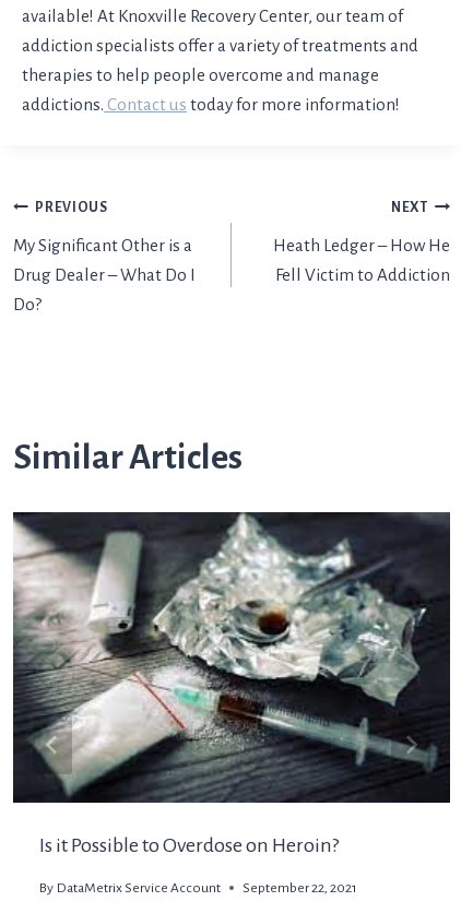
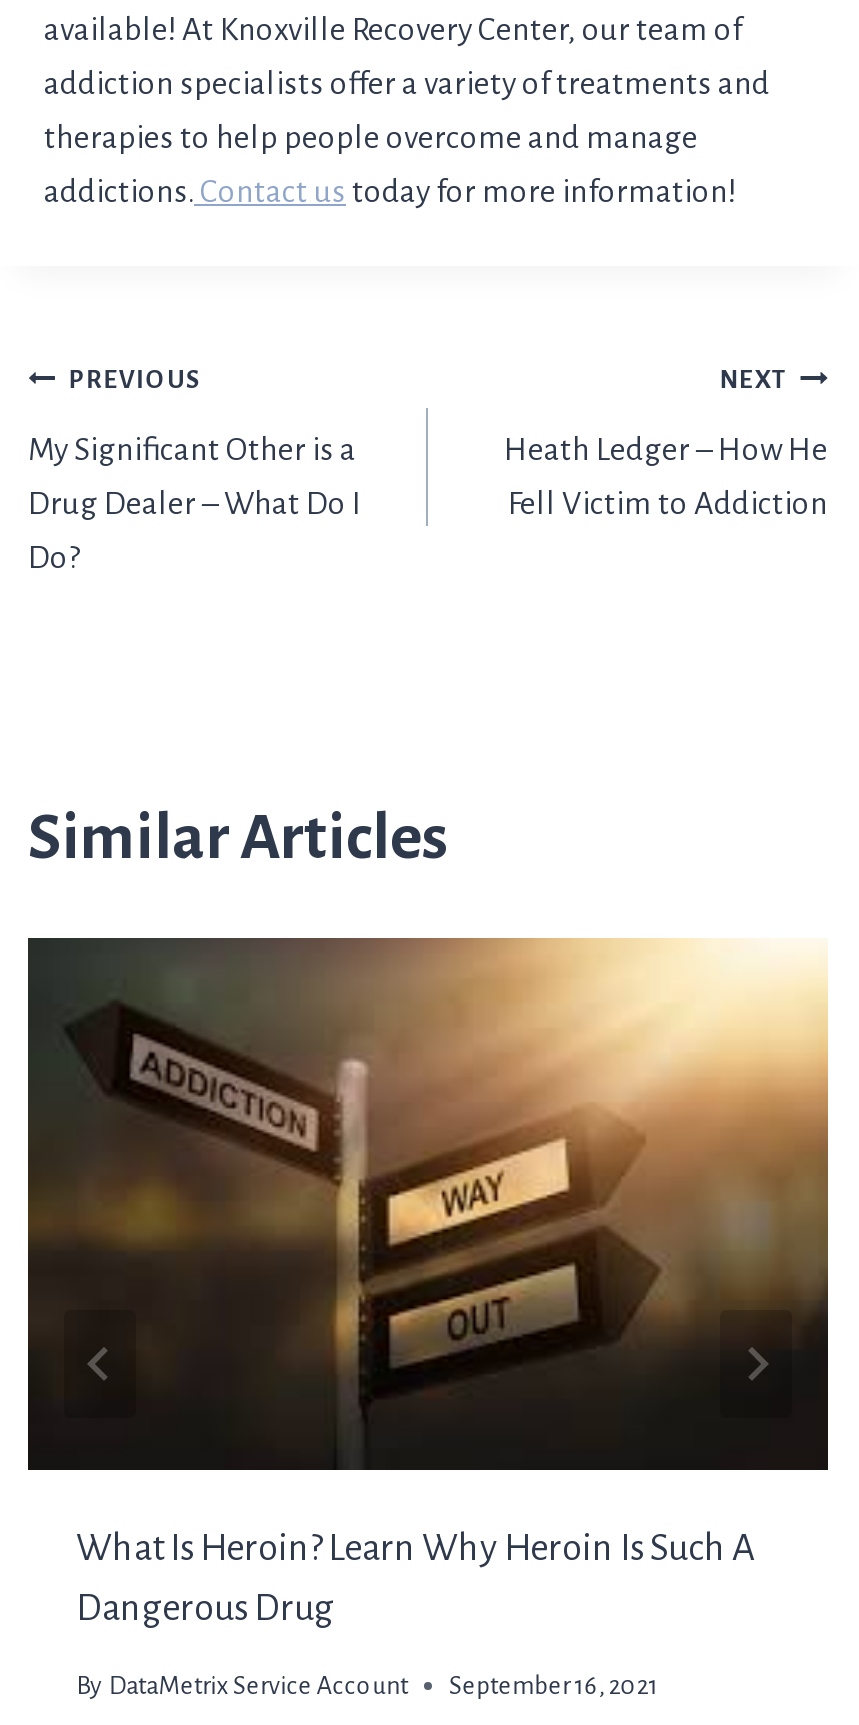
[13,511,451,857] [image] | Is it Possible to Overdose on Heroin? -> [26,936,830,1629] [image] | What Is Heroin? Learn Why Heroin Is Such A | Dangerous Drug
[39,880,357,895] By DataMetrix Service Account September 22, 2021 -> [76,1672,658,1700] By DataMetrix Service Account September 16, 2021

